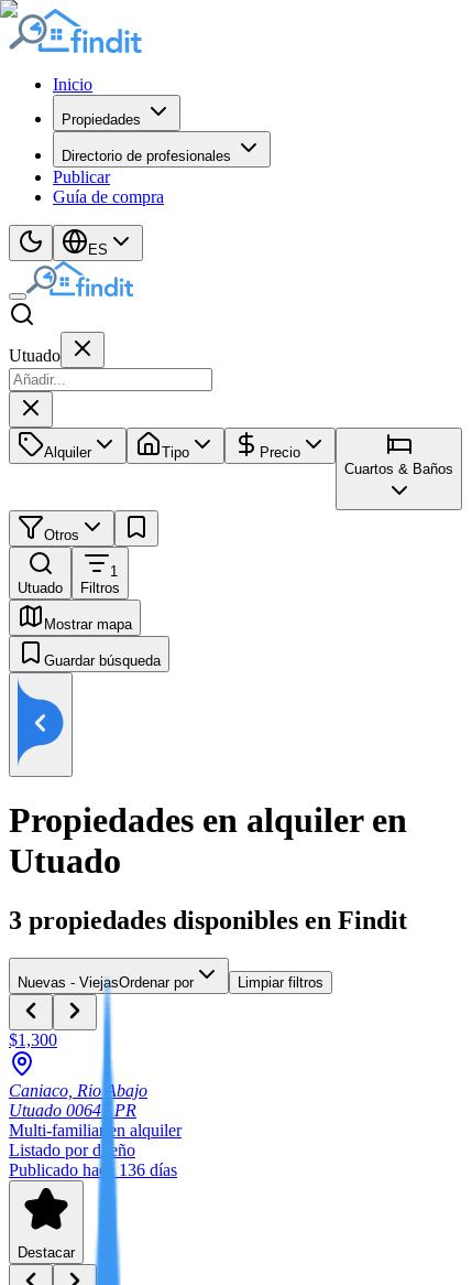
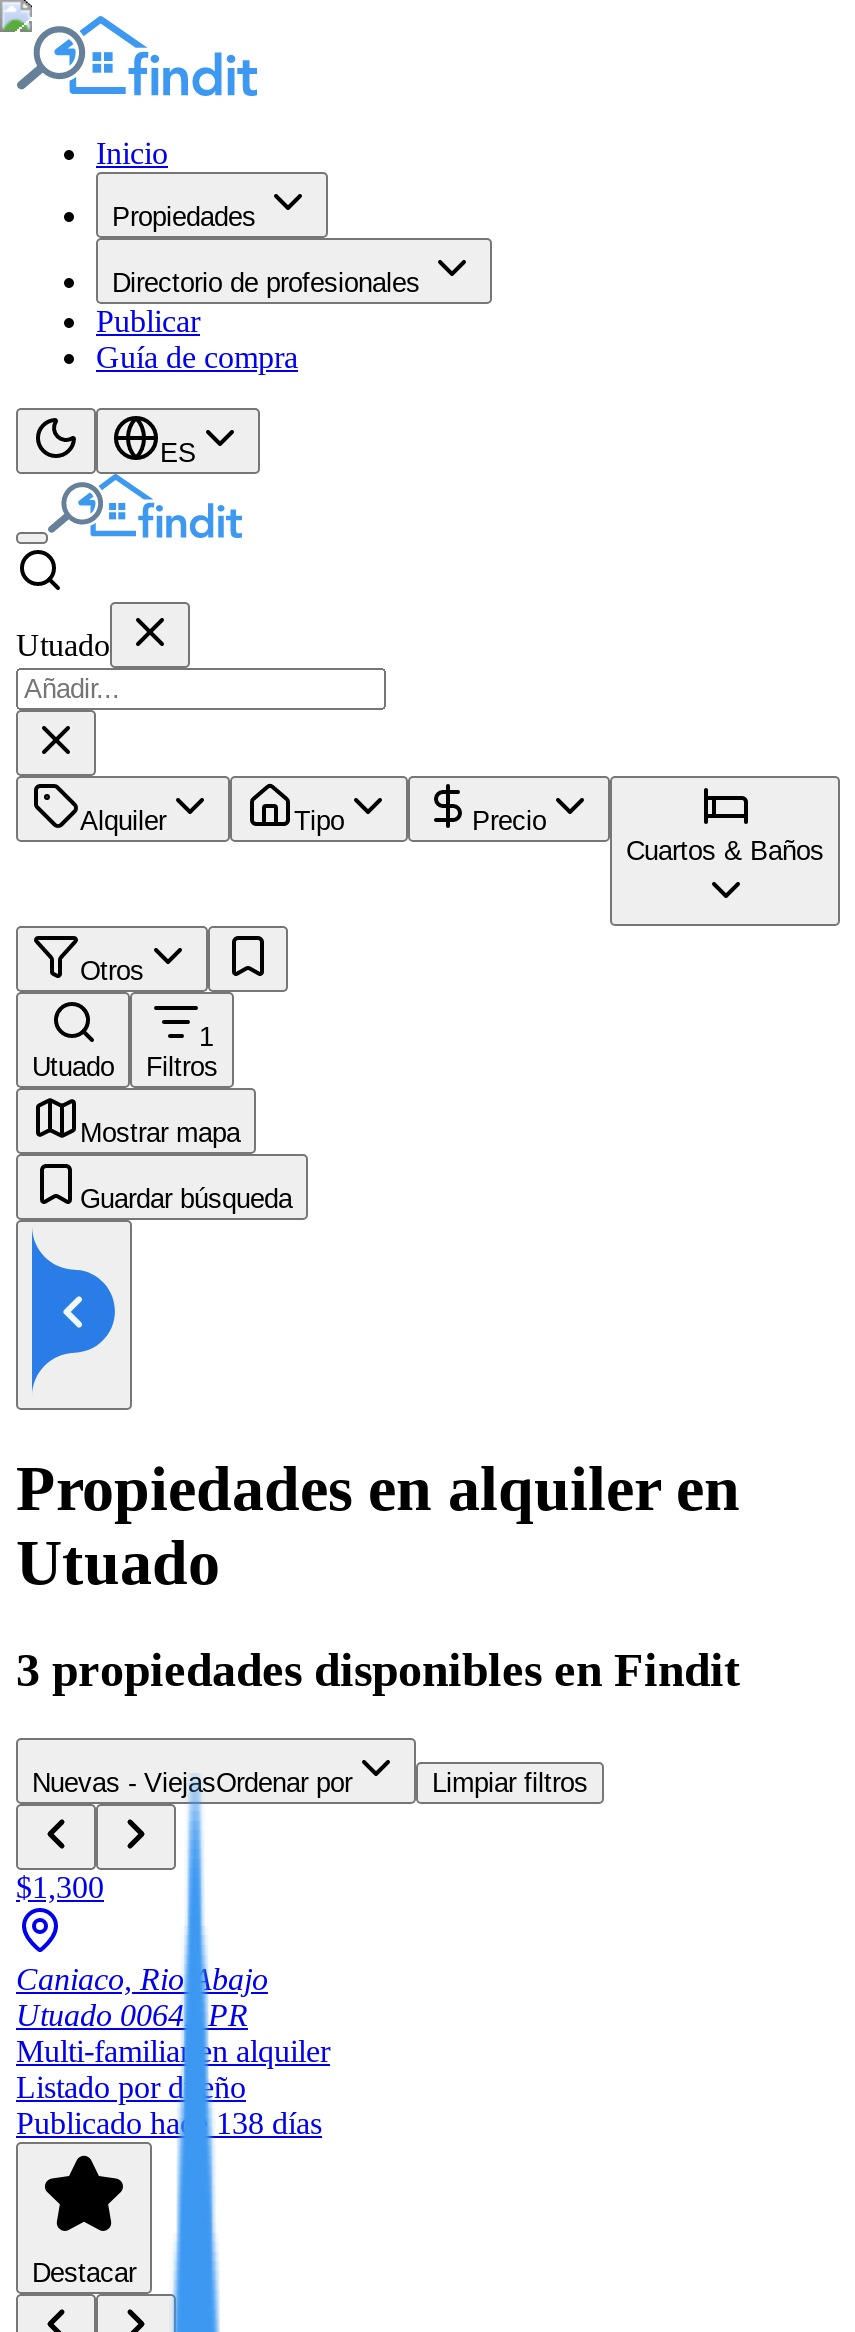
[9,1160,177,1179] Publicado hace 136 días -> [16,2106,322,2140] Publicado hace 138 días

